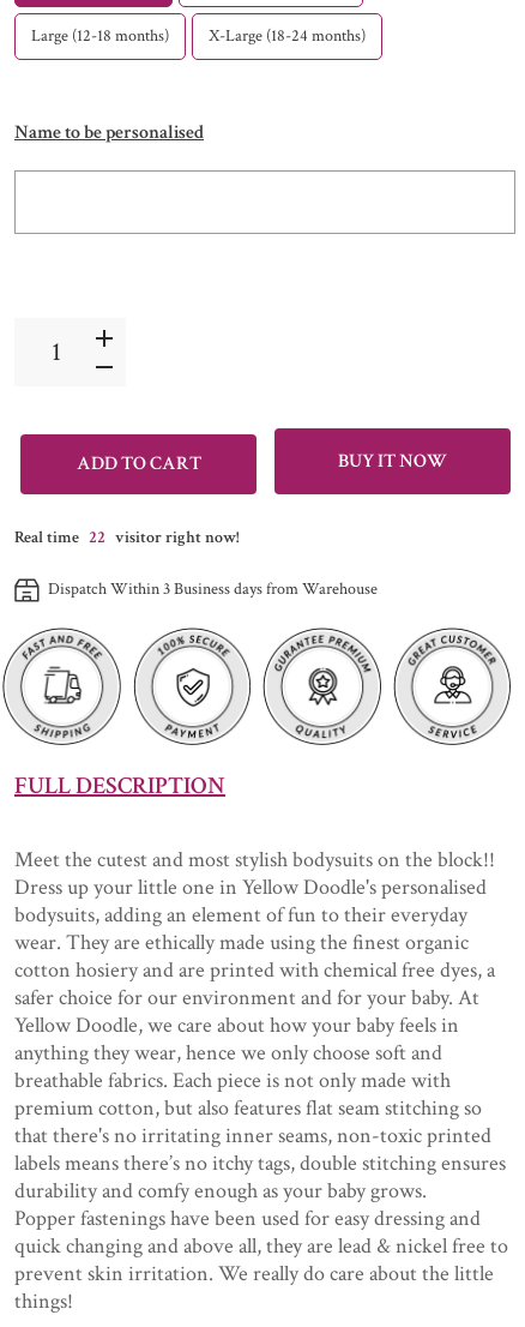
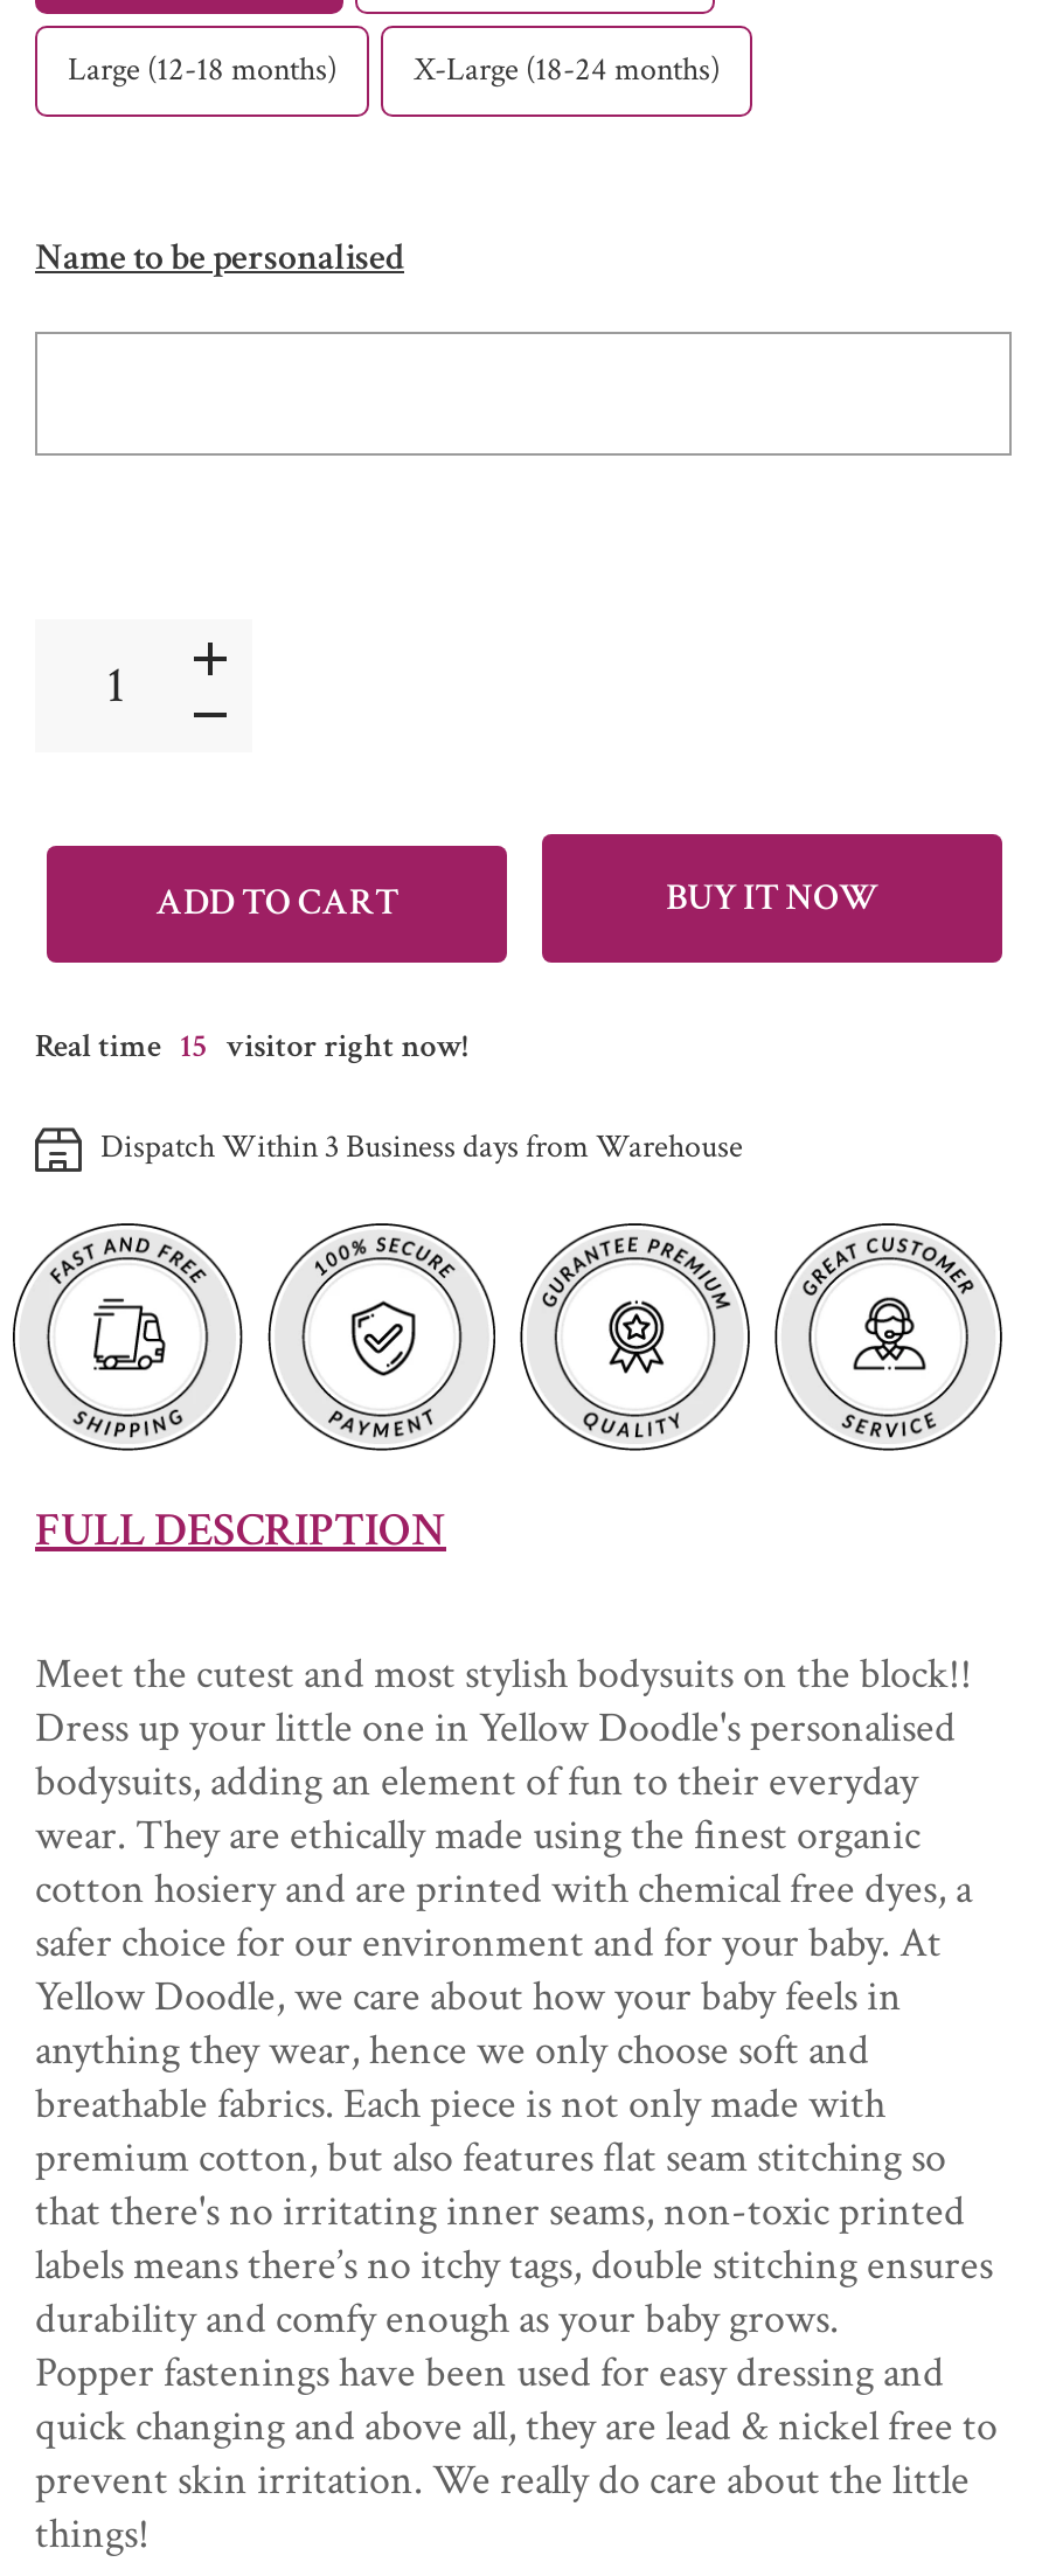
[14,526,238,548] Real time 22 visitor right now! -> [35,1025,467,1067] Real time 15 visitor right now!

